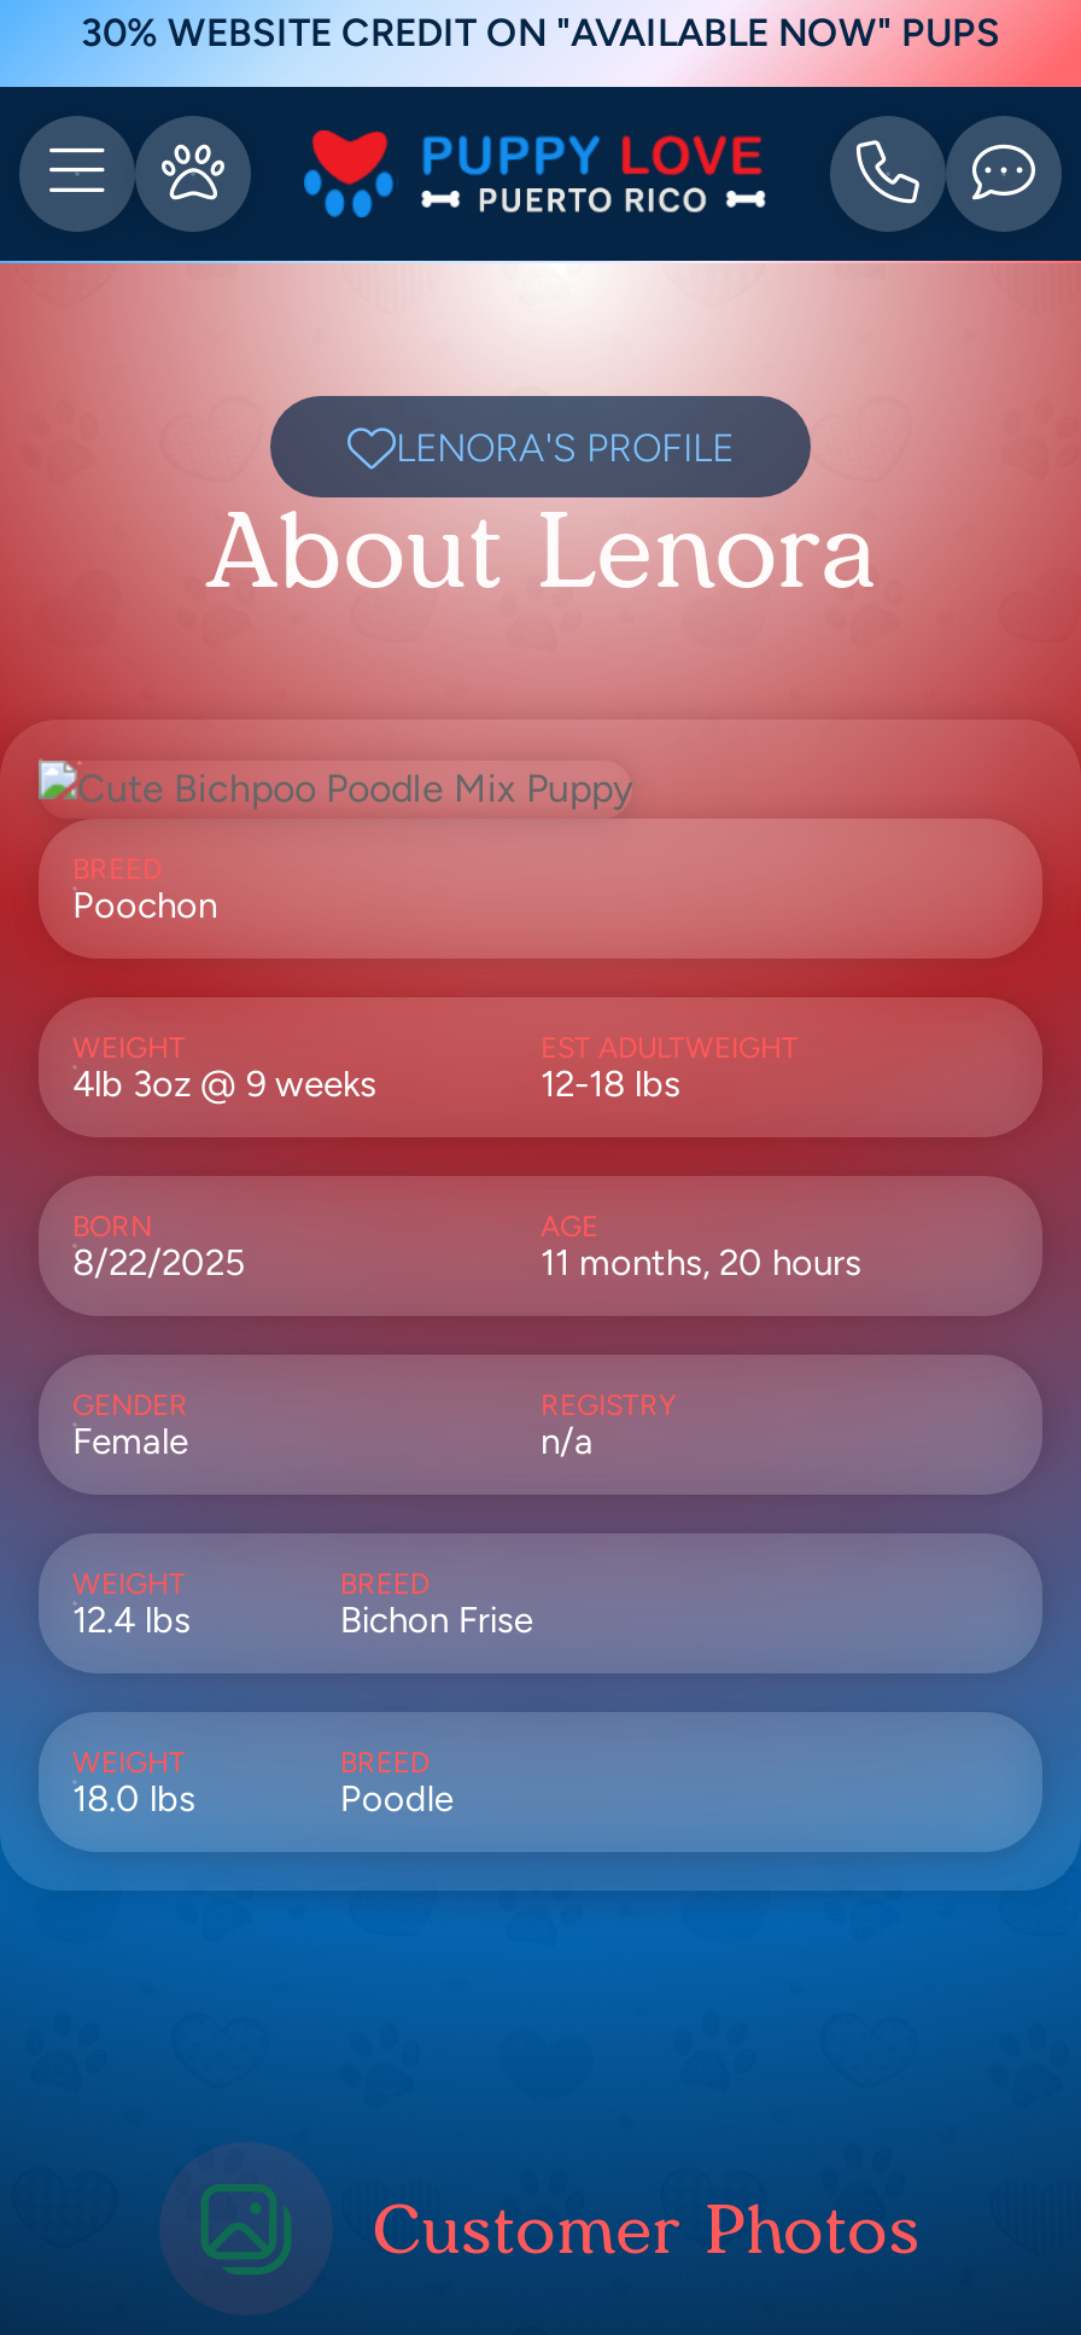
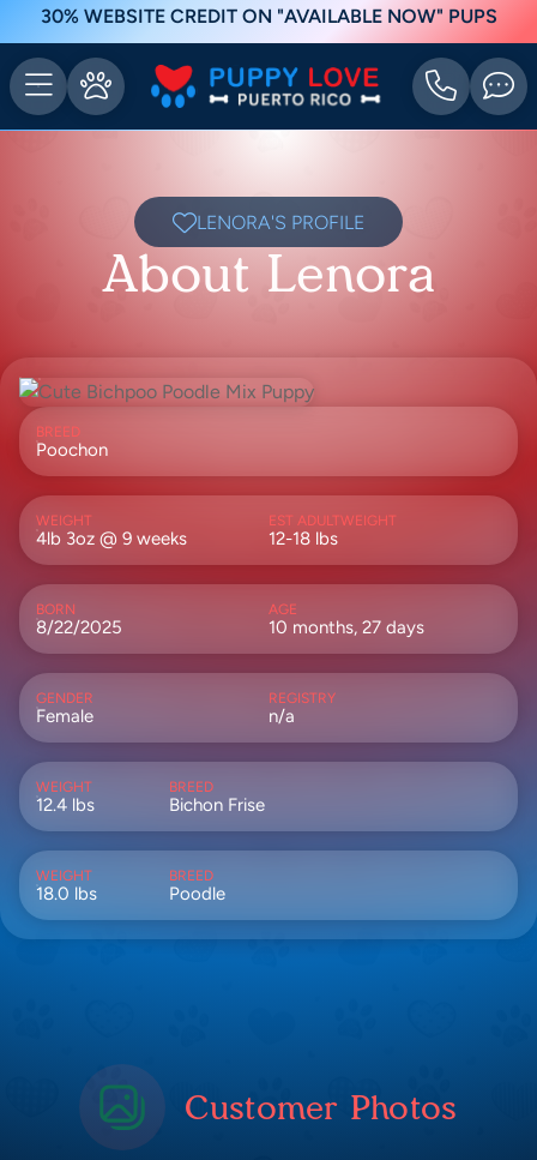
[540,1241,861,1285] 11 months, 20 hours -> [268,617,424,638] 10 months, 27 days

